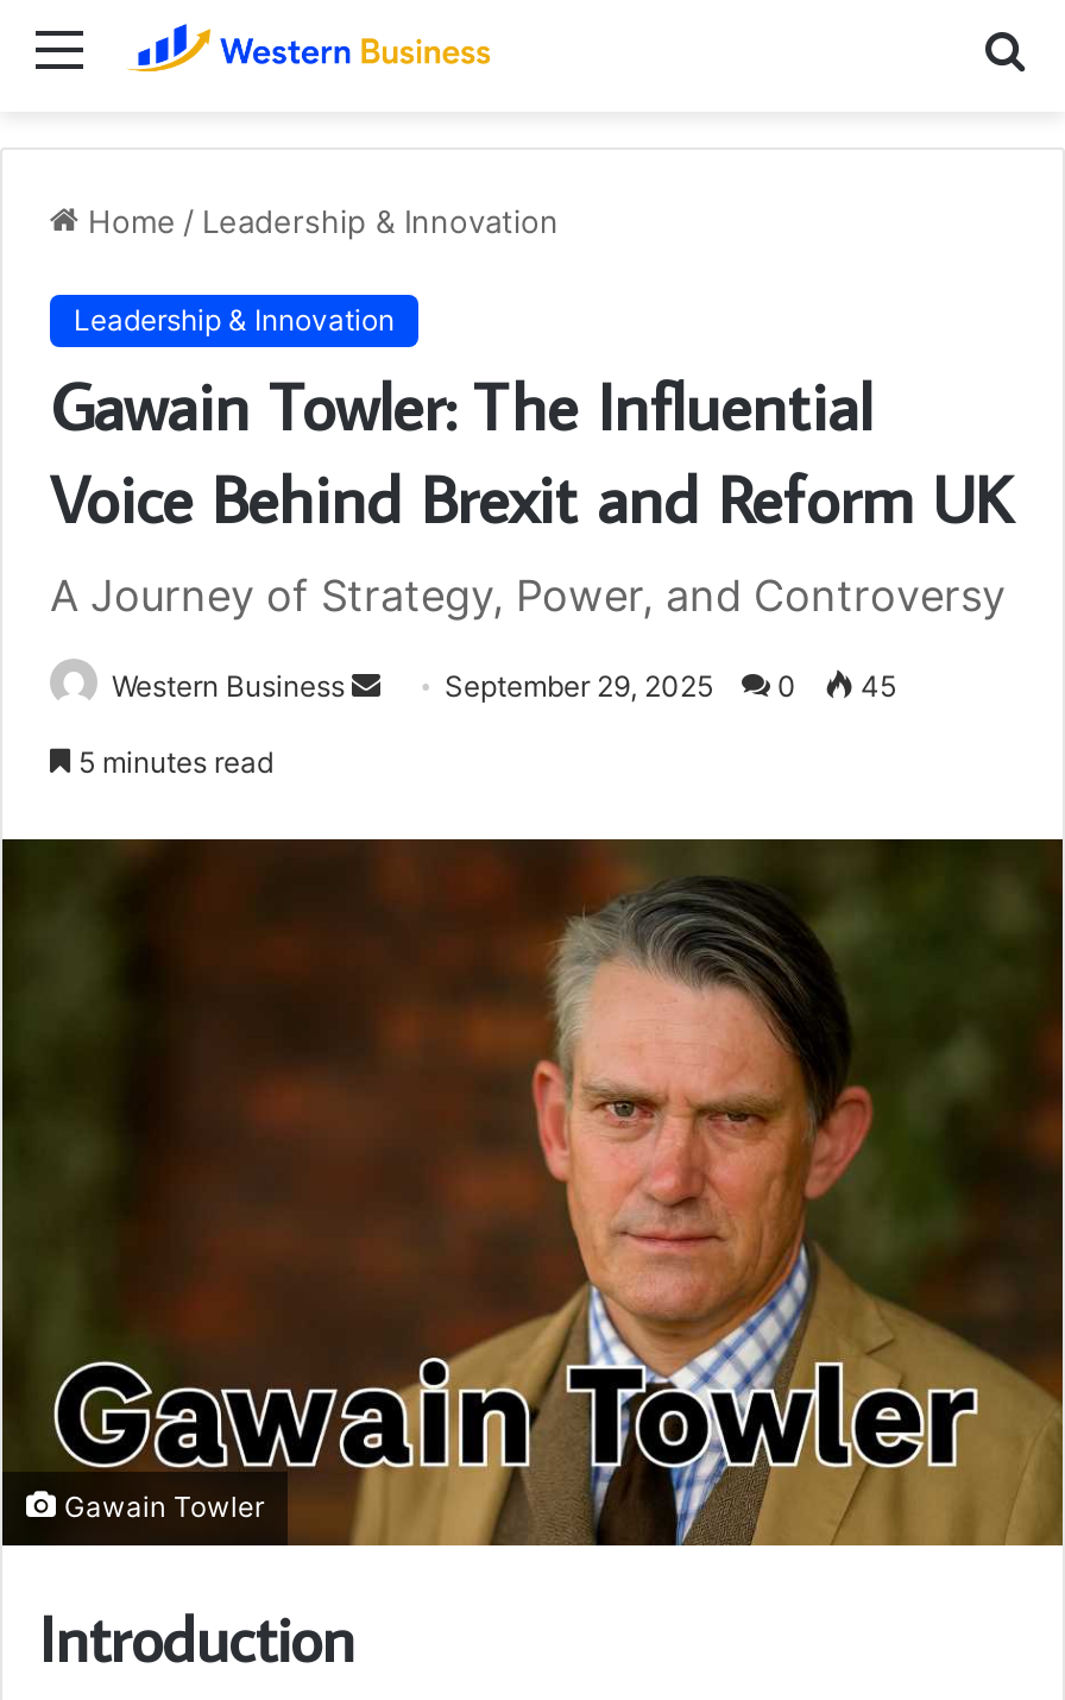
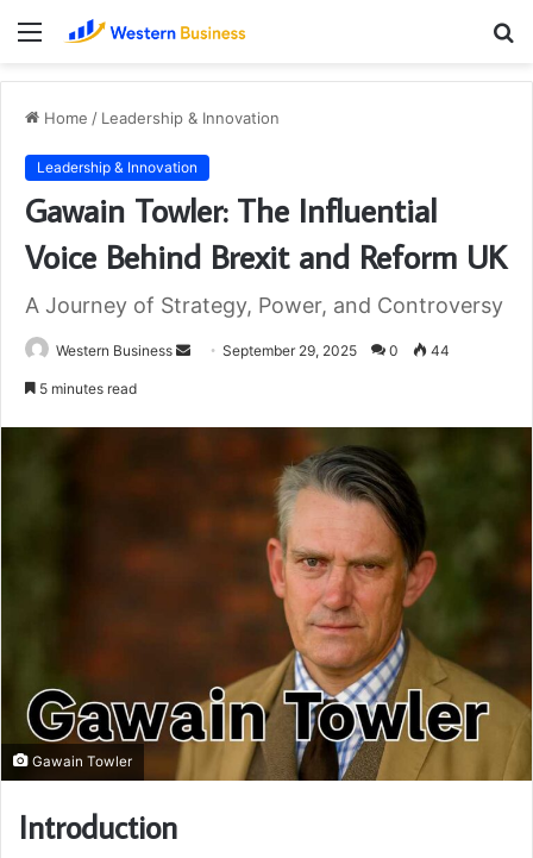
[853,667,896,703] 45 -> [427,341,450,359] 44

